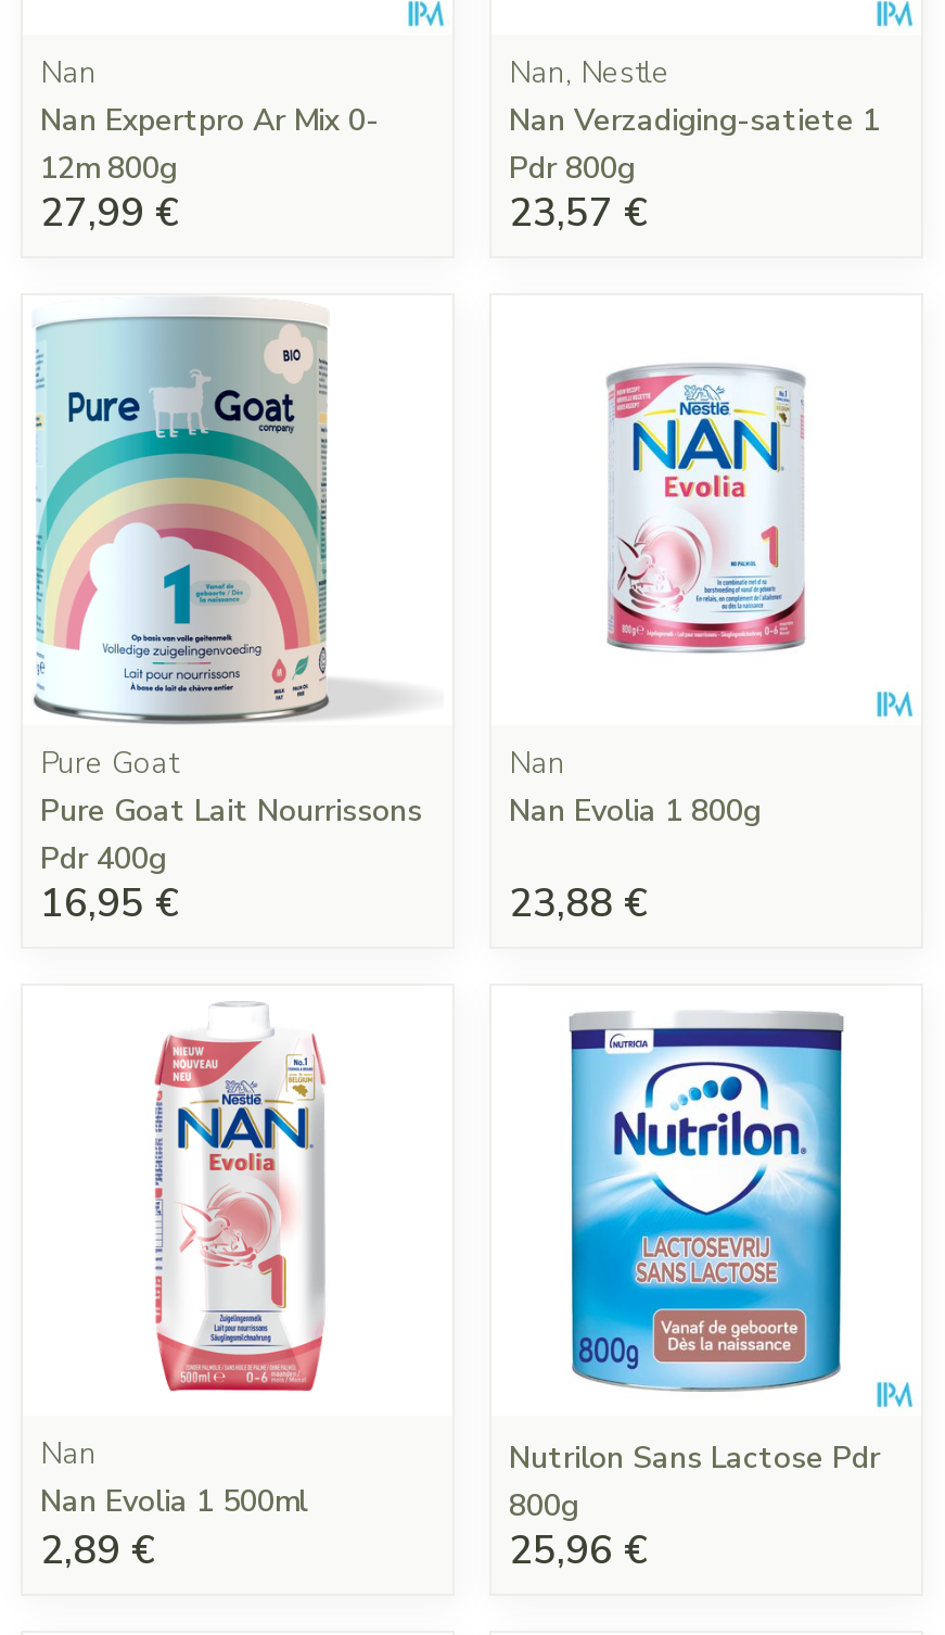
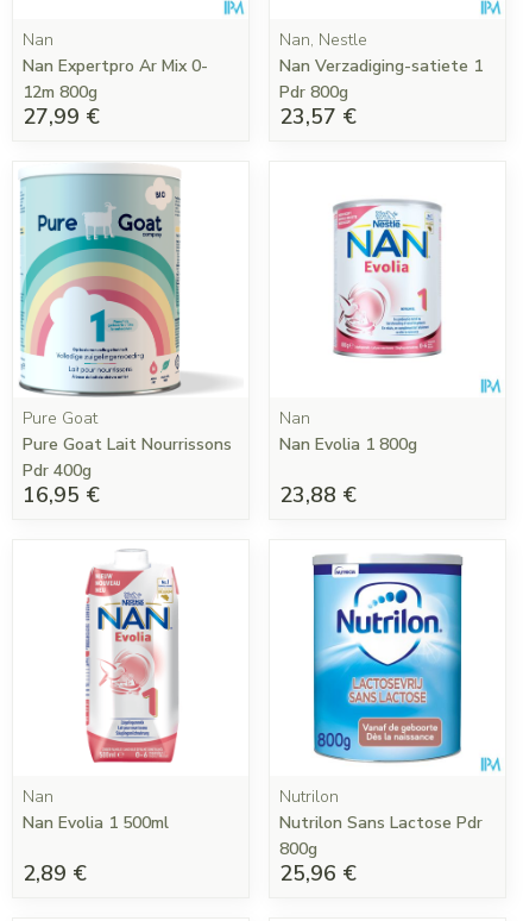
none -> [279,786,339,808] Nutrilon

